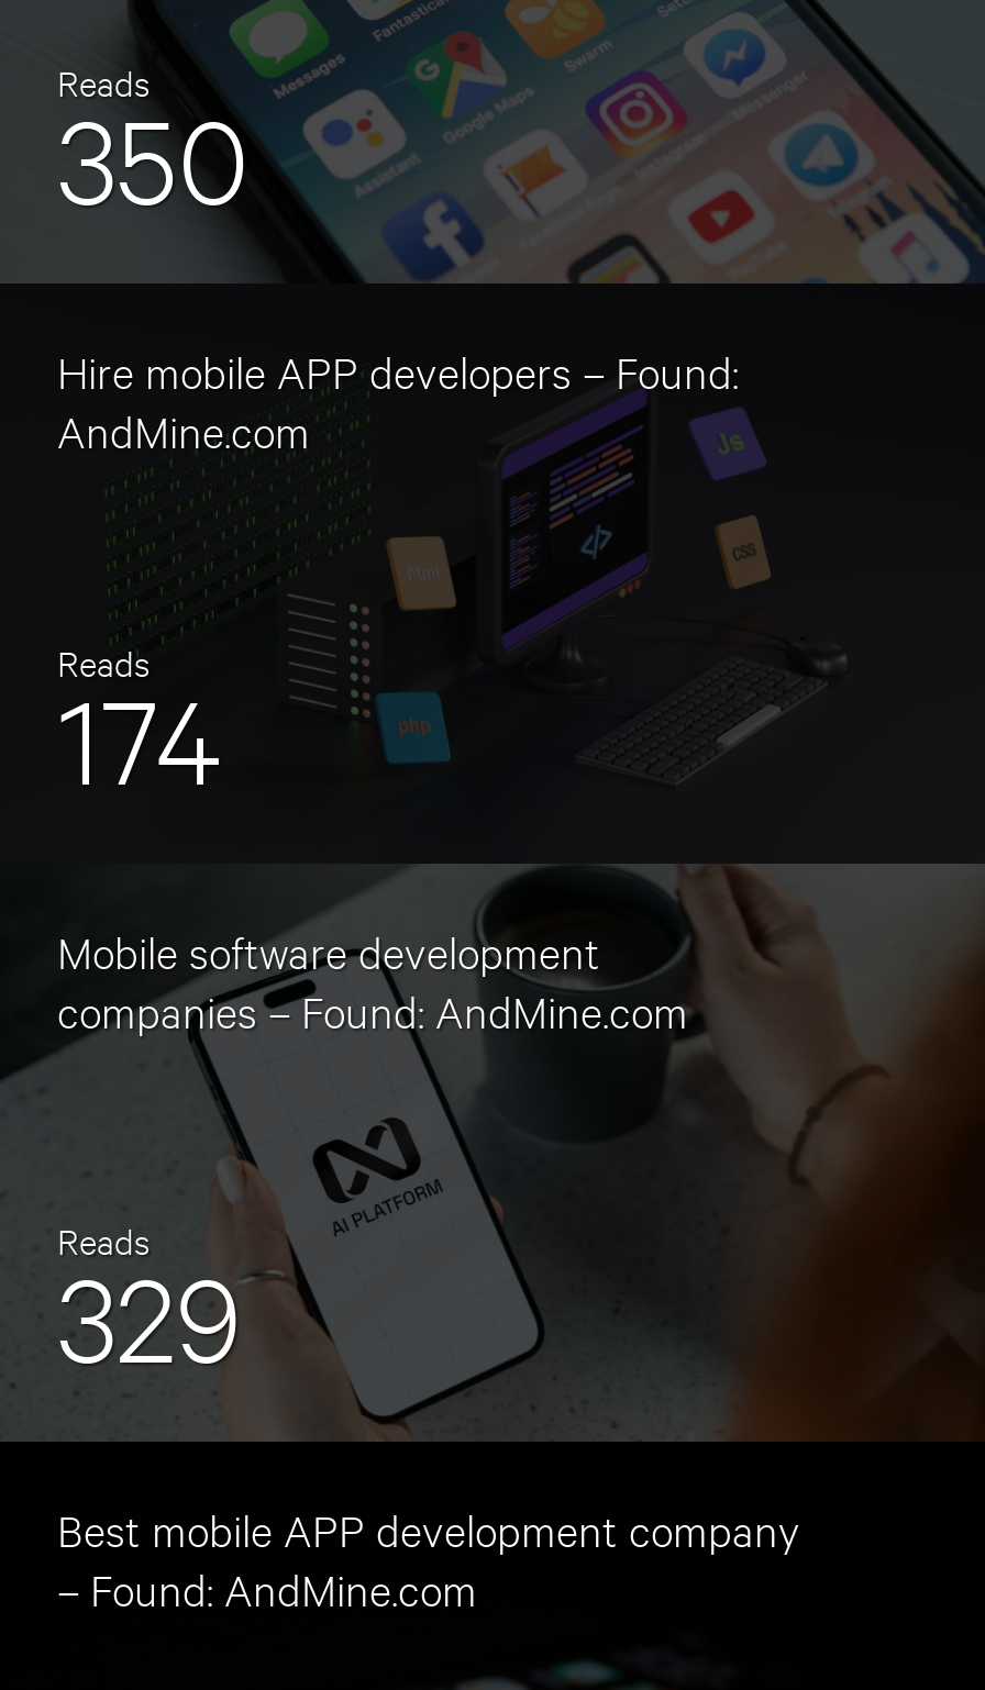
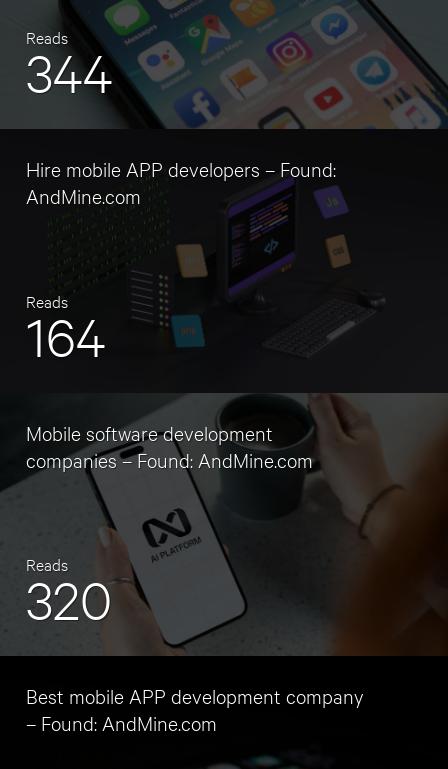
[57,84,248,229] 350 -> [26,38,113,104] 344
[57,663,222,808] 174 -> [26,301,106,367] 164
[57,1241,242,1386] 329 -> [26,565,112,631] 320

